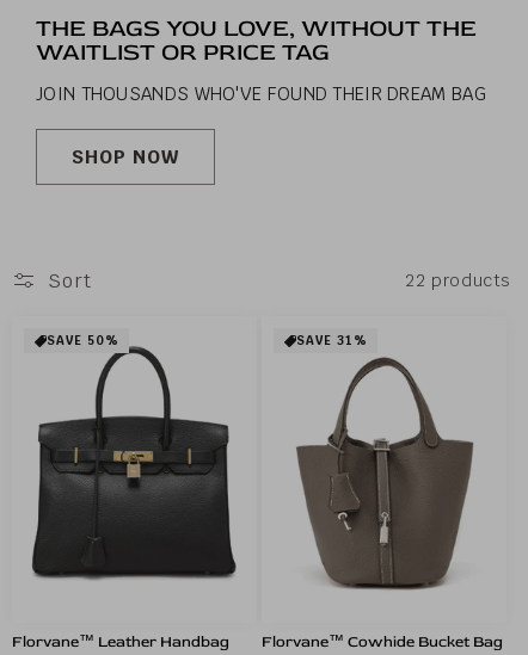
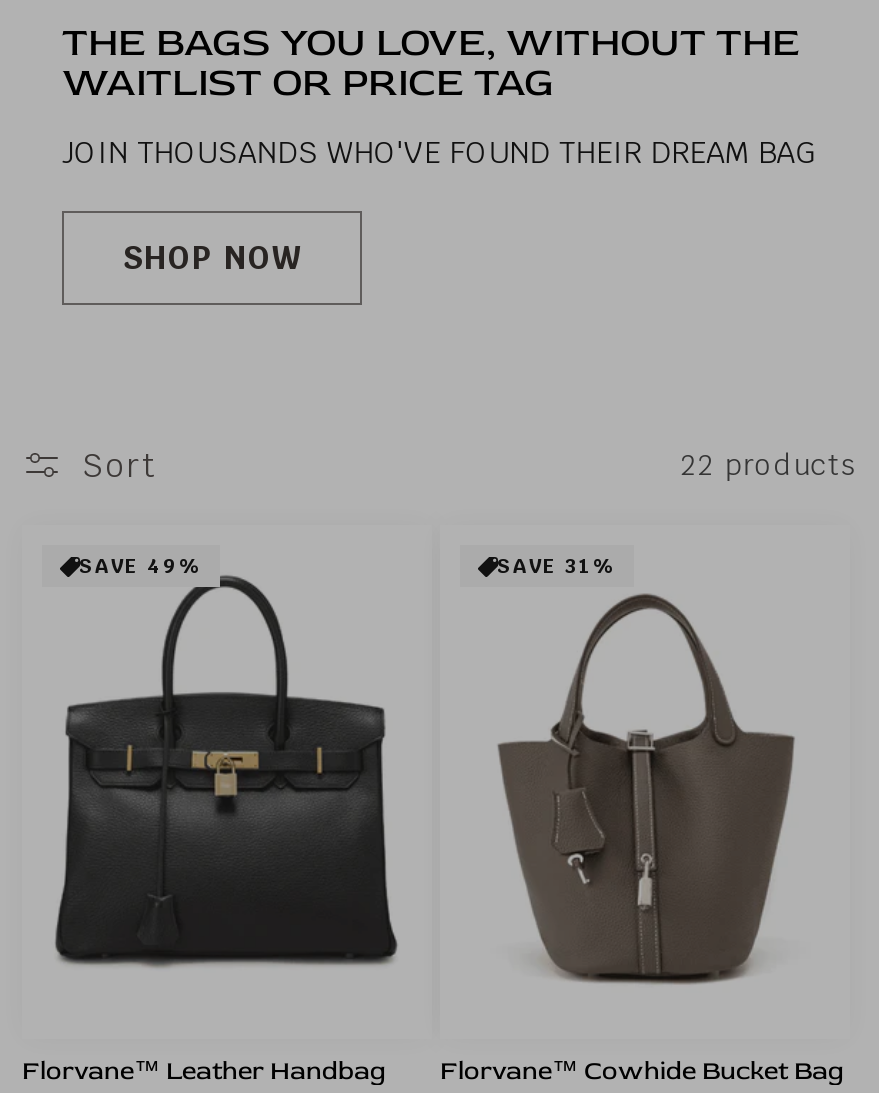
[46,333,119,349] SAVE 50% -> [79,554,203,580] SAVE 49%

